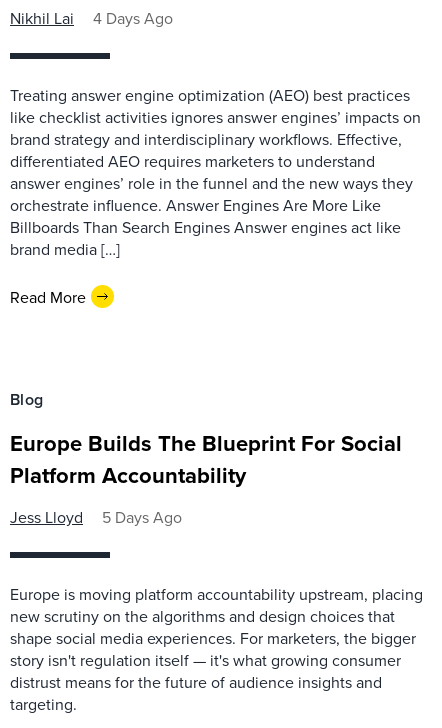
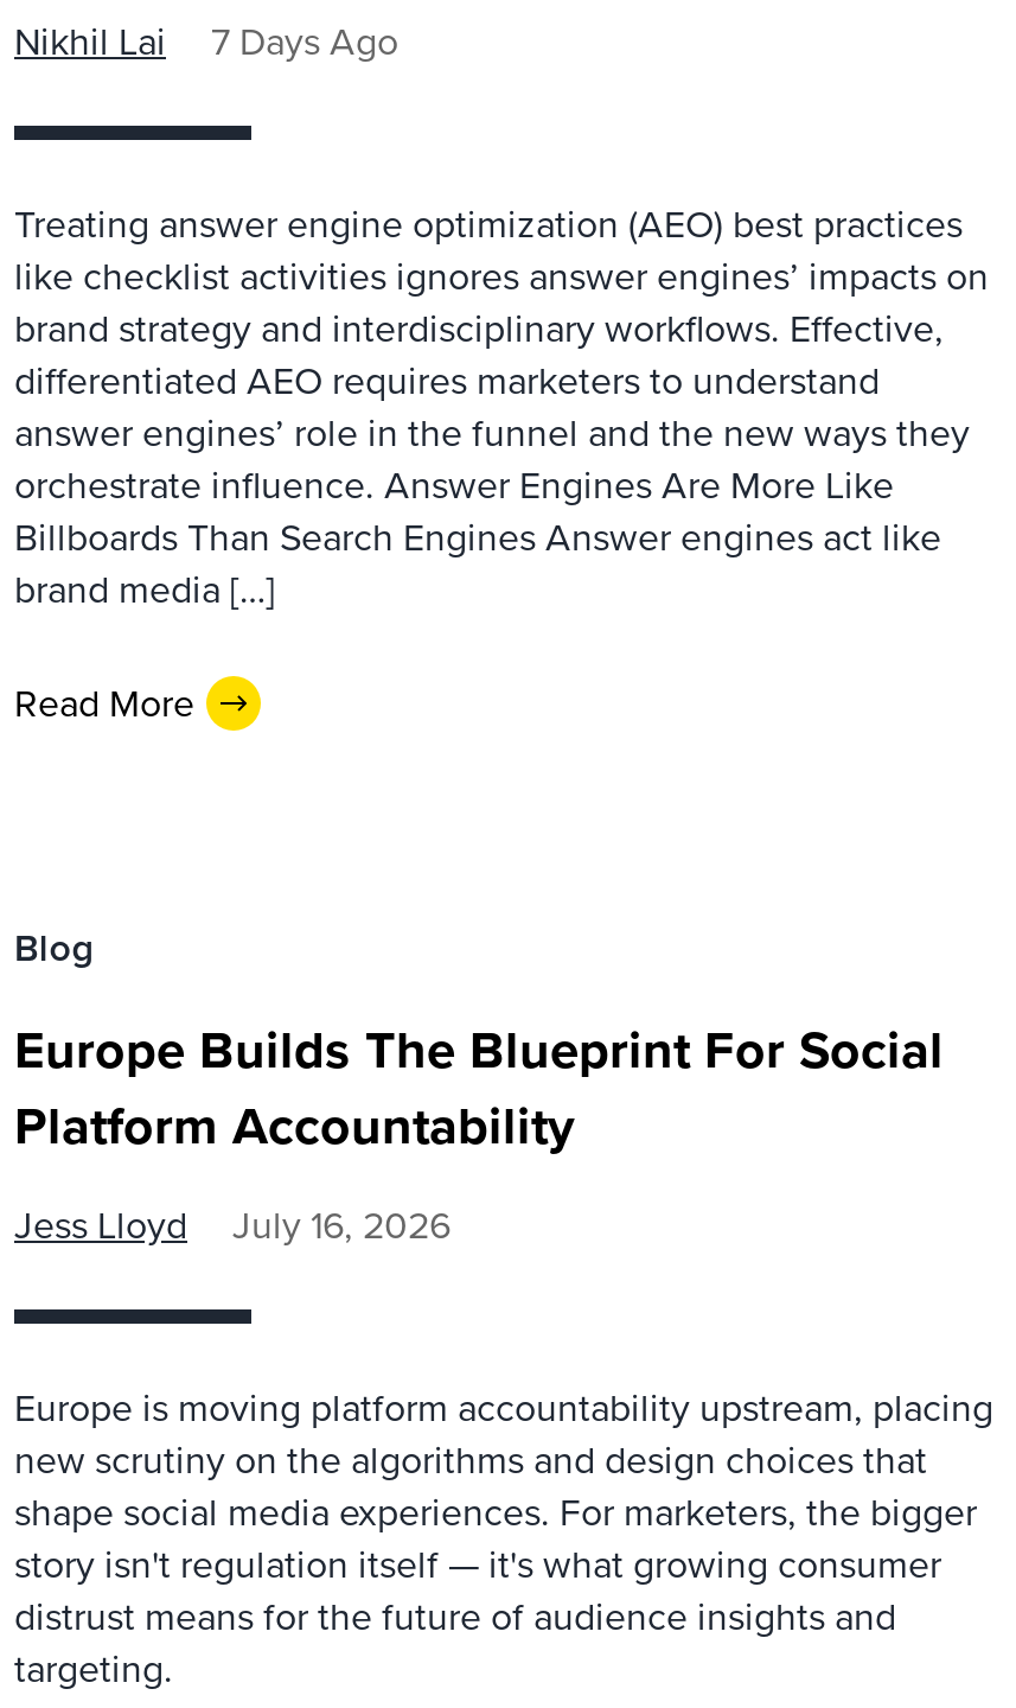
[10,7,173,29] Nikhil Lai 4 Days Ago -> [14,14,398,69] Nikhil Lai 7 Days Ago
[10,506,182,528] Jess Lloyd 5 Days Ago -> [14,1198,451,1253] Jess Lloyd July 16, 2026

